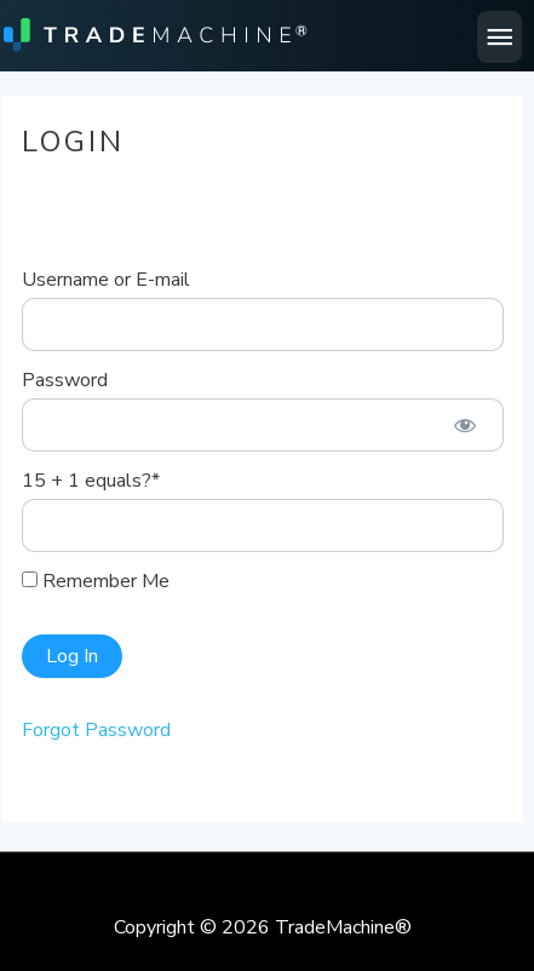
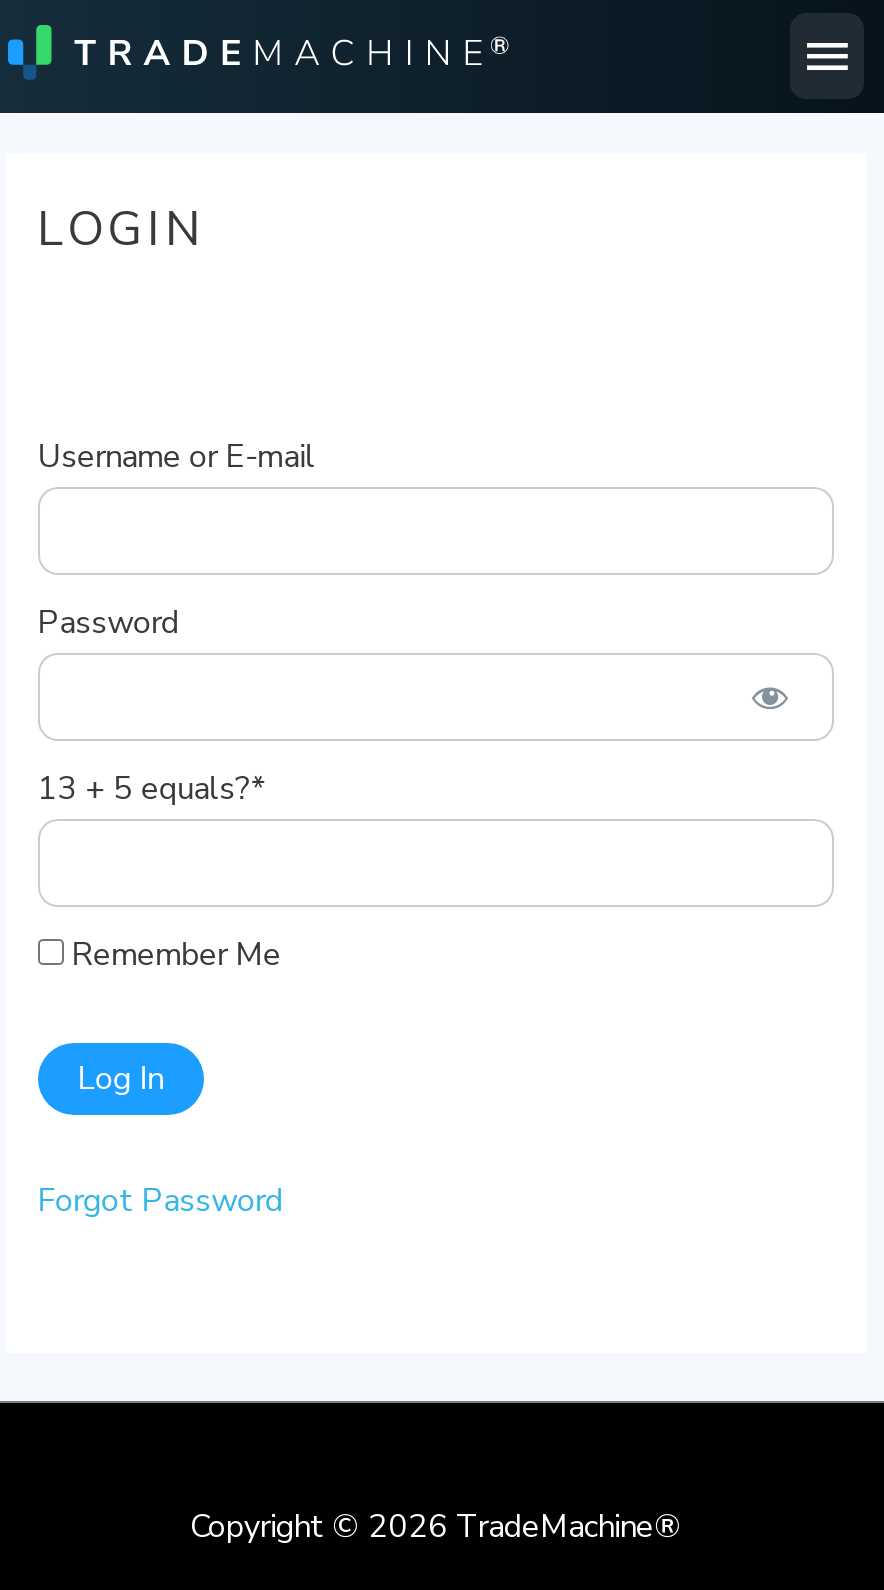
[21,467,159,493] 15 + 1 equals?* -> [37,766,265,810] 13 + 5 equals?*

